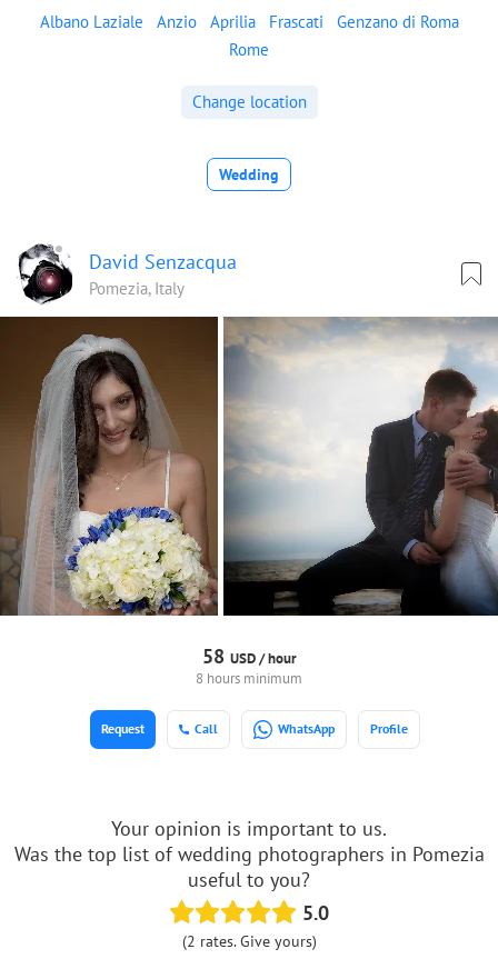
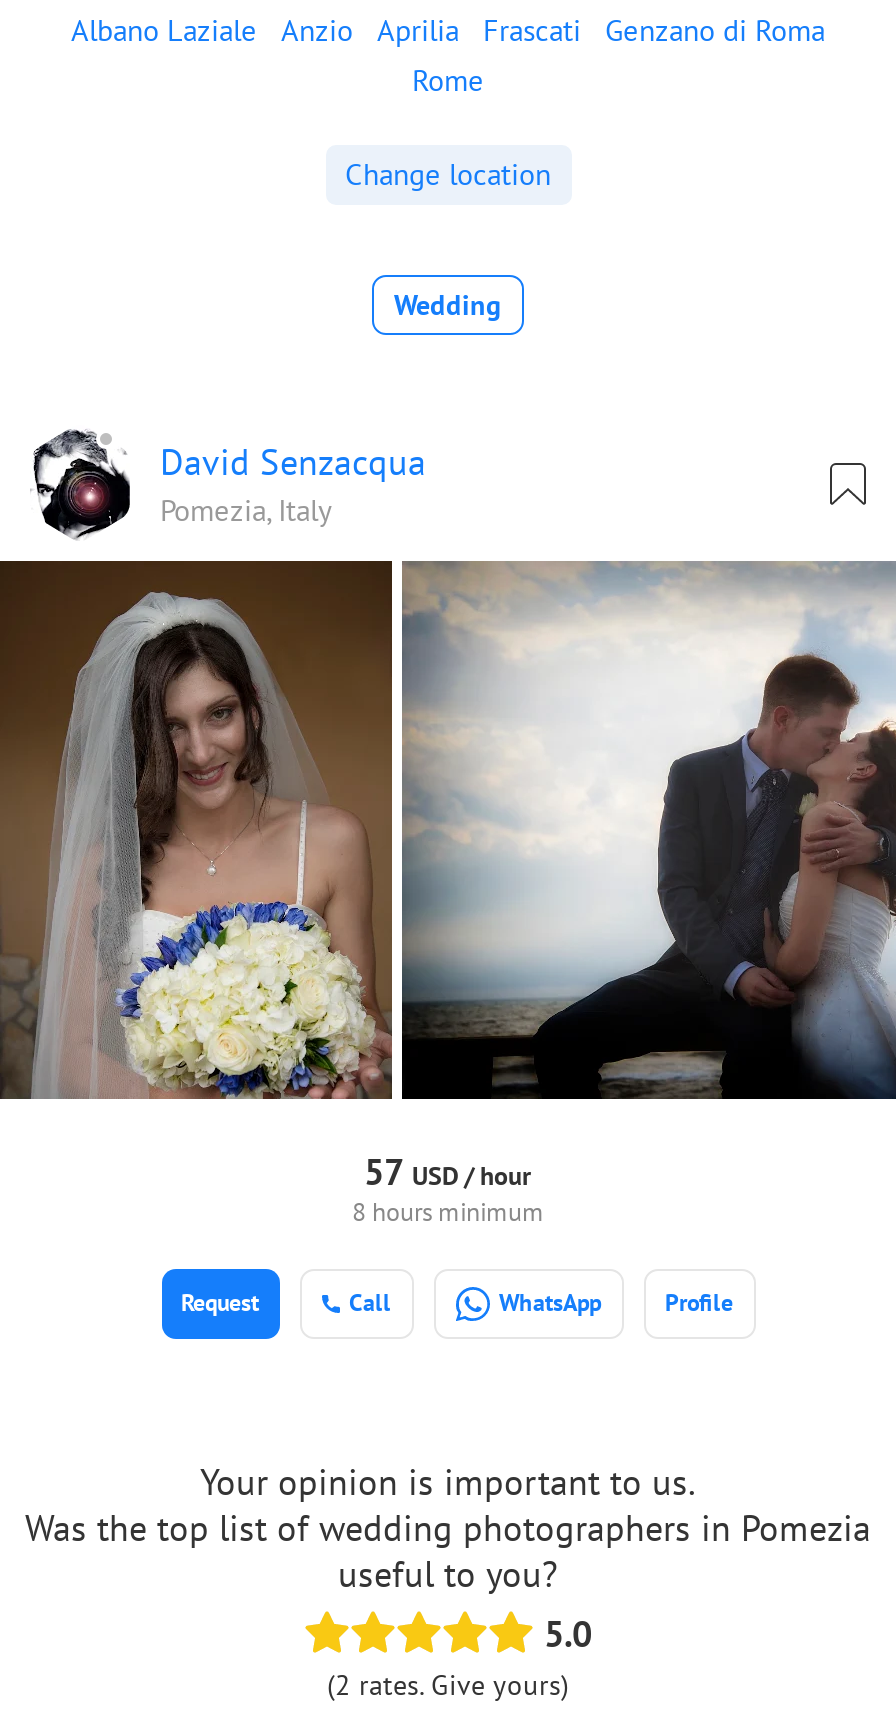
[202,643,296,669] 58 USD /hour -> [364,1149,532,1195] 57 USD /hour

